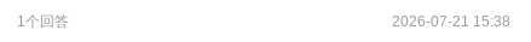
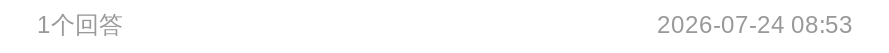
[392,13,510,30] 2026-07-21 15:38 -> [657,11,853,39] 2026-07-24 08:53

